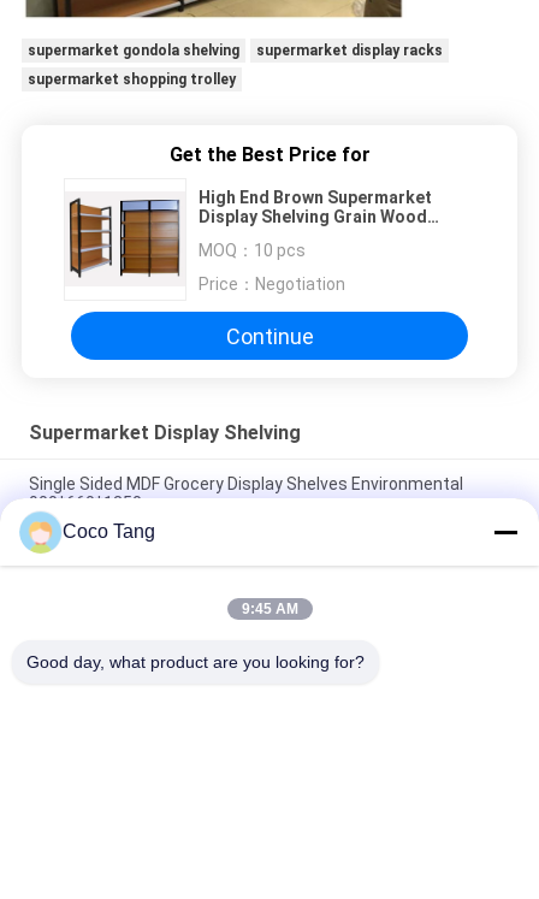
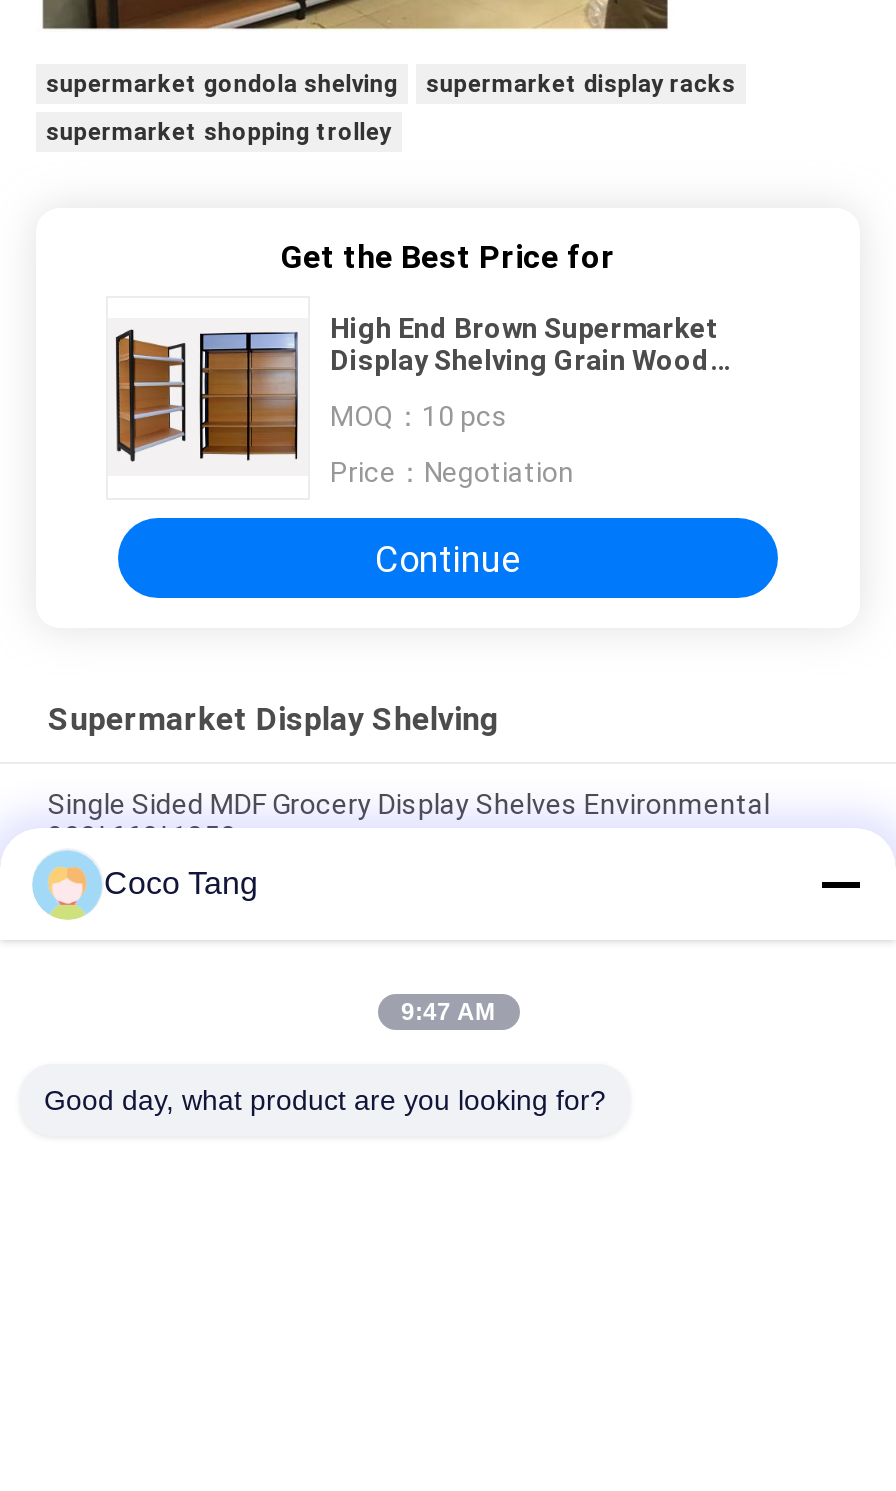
[241,601,298,617] 9:45 AM -> [401,998,495,1026] 9:47 AM

